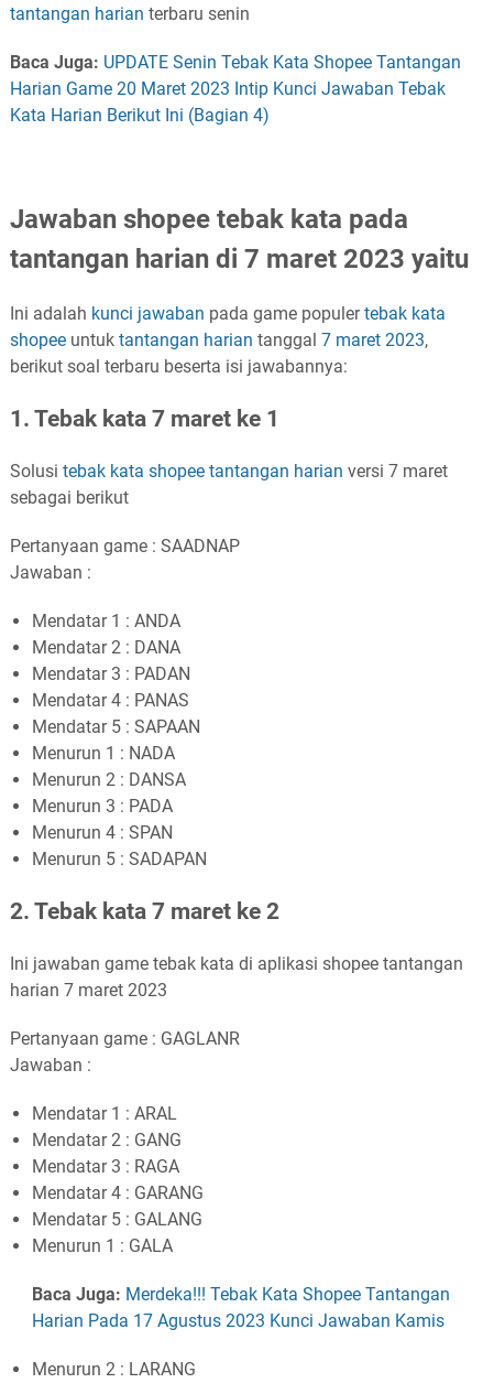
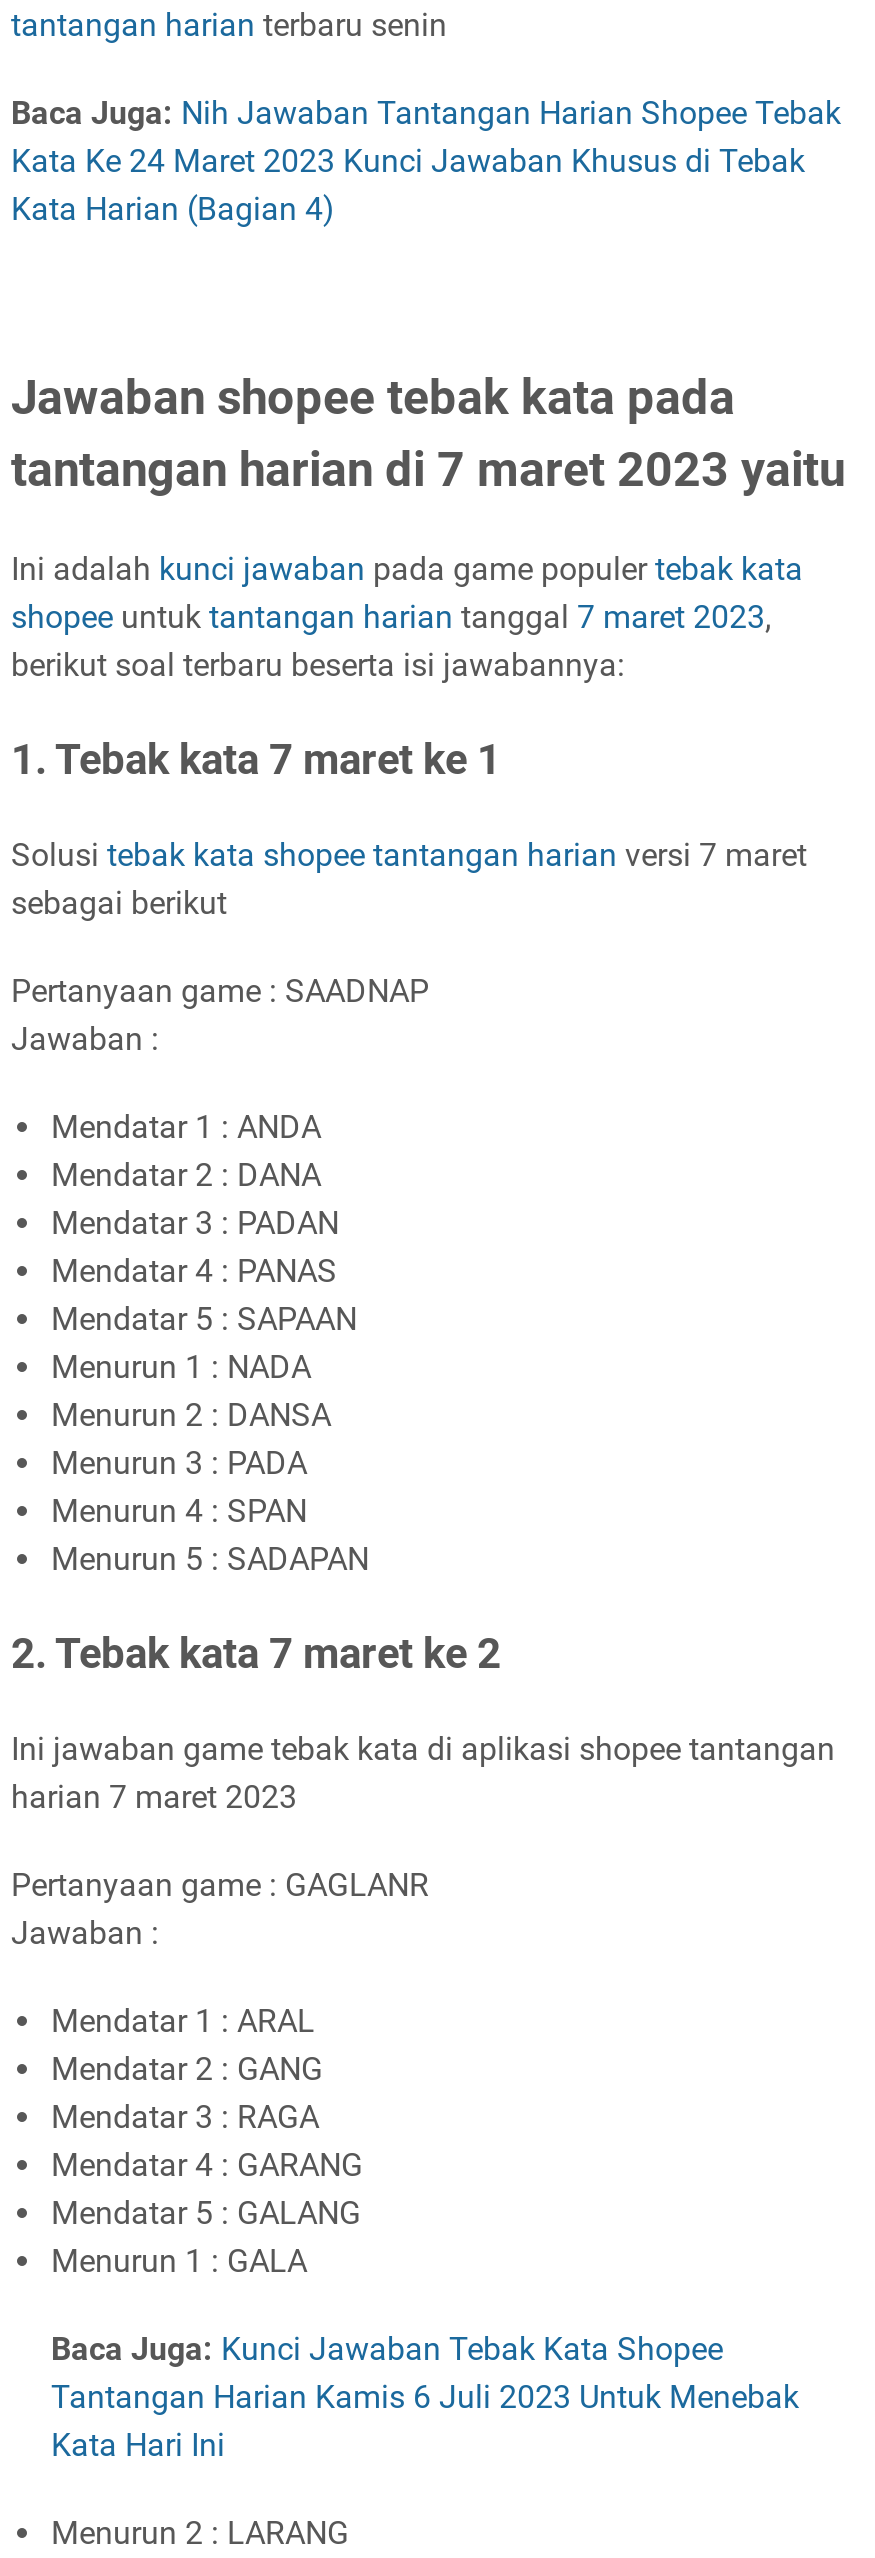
[10,52,461,125] Baca Juga: UPDATE Senin Tebak Kata Shopee Tantangan | Harian Game 20 Maret 2023 Intip Kunci Jawaban Tebak | Kata Harian Berikut Ini (Bagian 4) -> [11,94,841,228] Baca Juga: Nih Jawaban Tantangan Harian Shopee Tebak | Kata Ke 24 Maret 2023 Kunci Jawaban Khusus di Tebak | Kata Harian (Bagian 4)
[32,1284,450,1331] Baca Juga: Merdeka!!! Tebak Kata Shopee Tantangan | Harian Pada 17 Agustus 2023 Kunci Jawaban Kamis -> [51,2330,799,2464] Baca Juga: Kunci Jawaban Tebak Kata Shopee | Tantangan Harian Kamis 6 Juli 2023 Untuk Menebak | Kata Hari Ini

